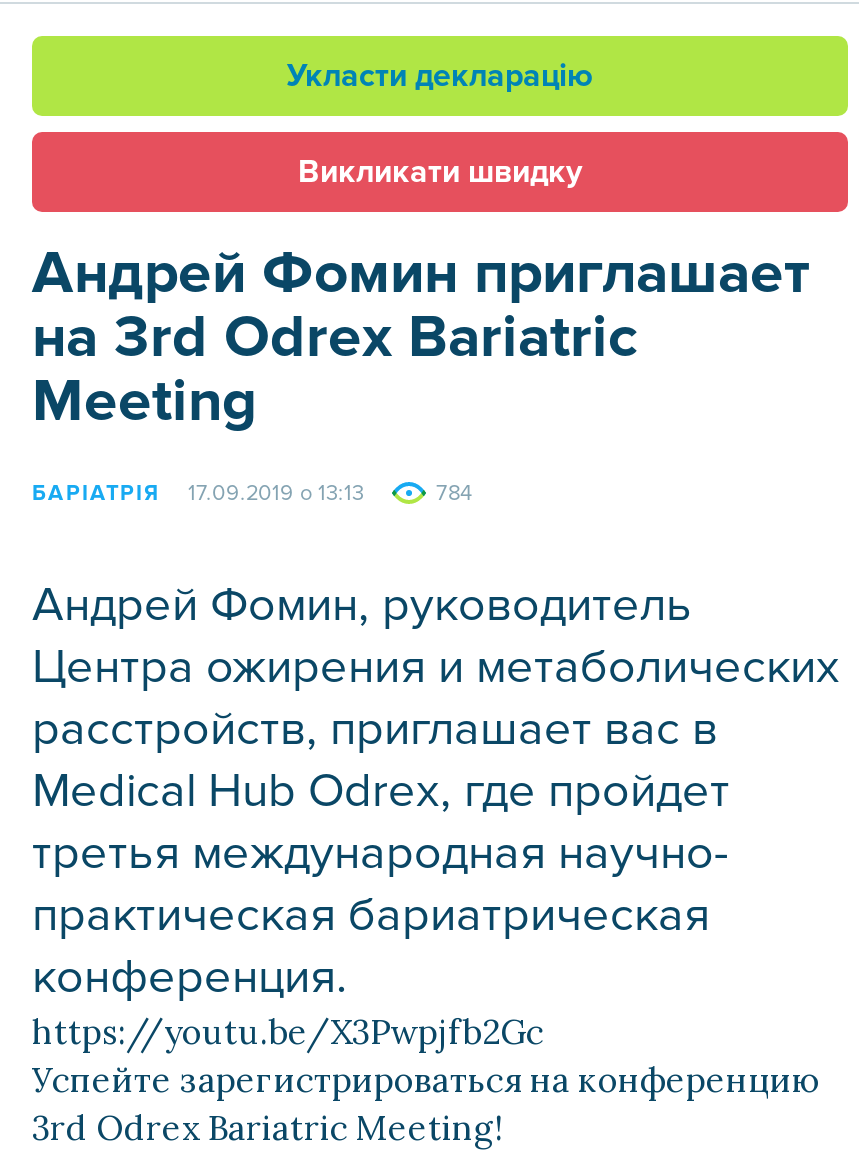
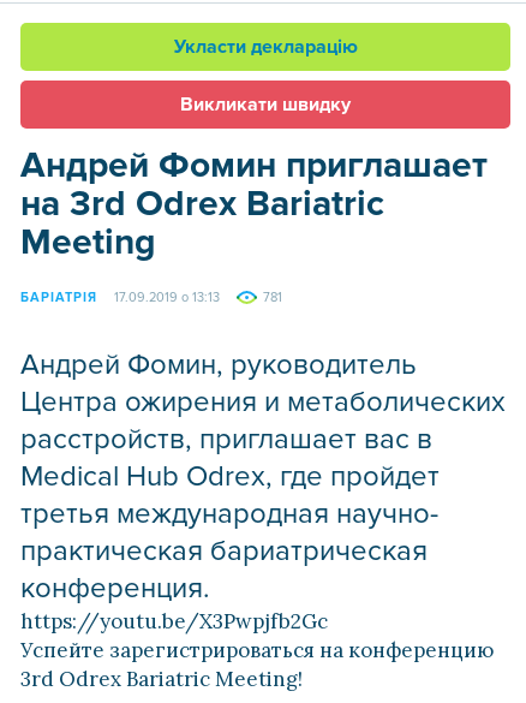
[436,480,472,506] 784 -> [263,290,282,305] 781

